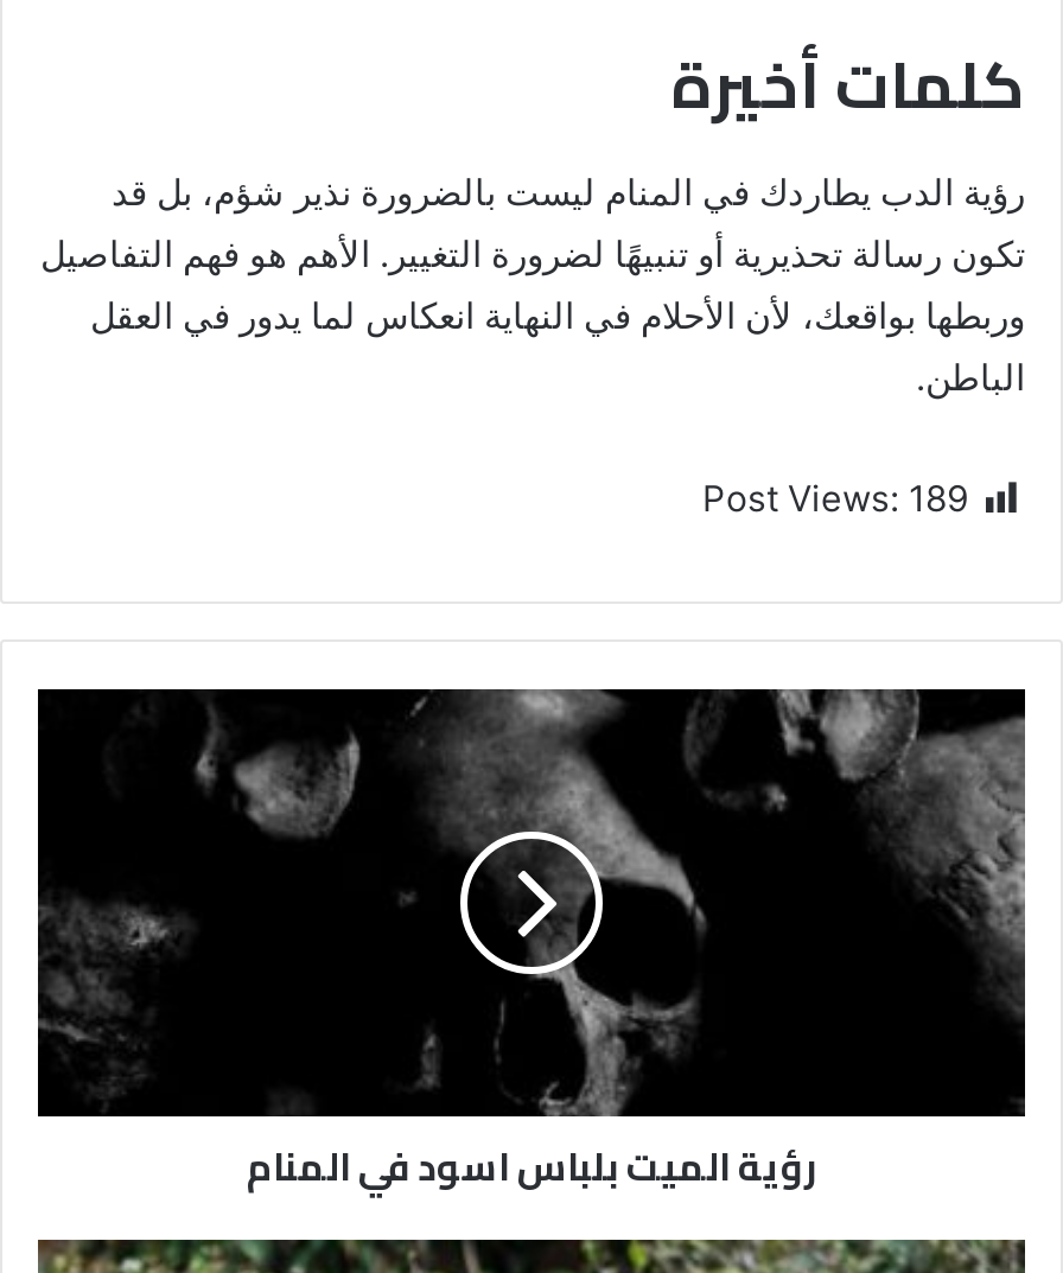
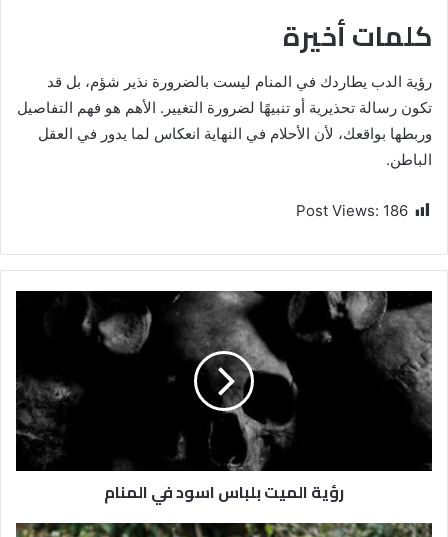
[702,476,968,521] Post Views: 189 -> [296,201,408,220] Post Views: 186

